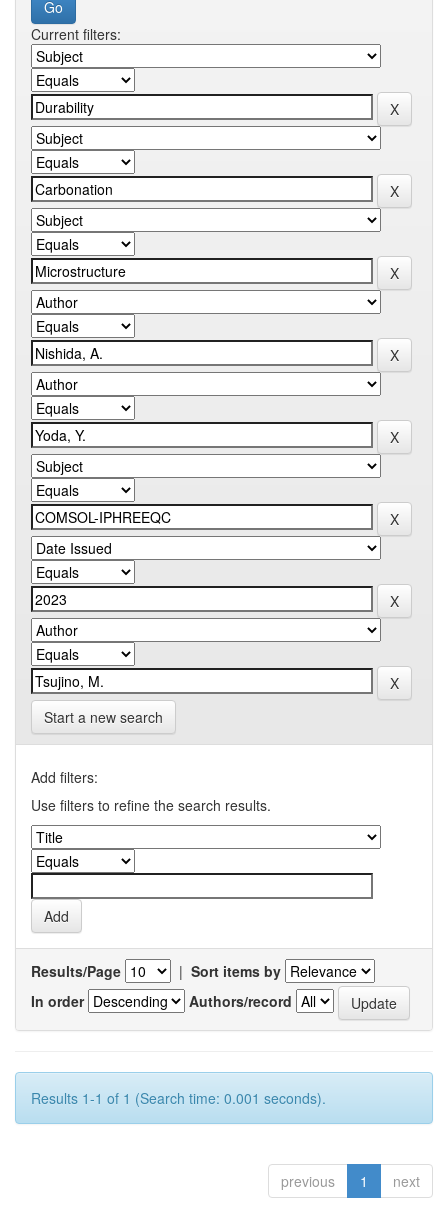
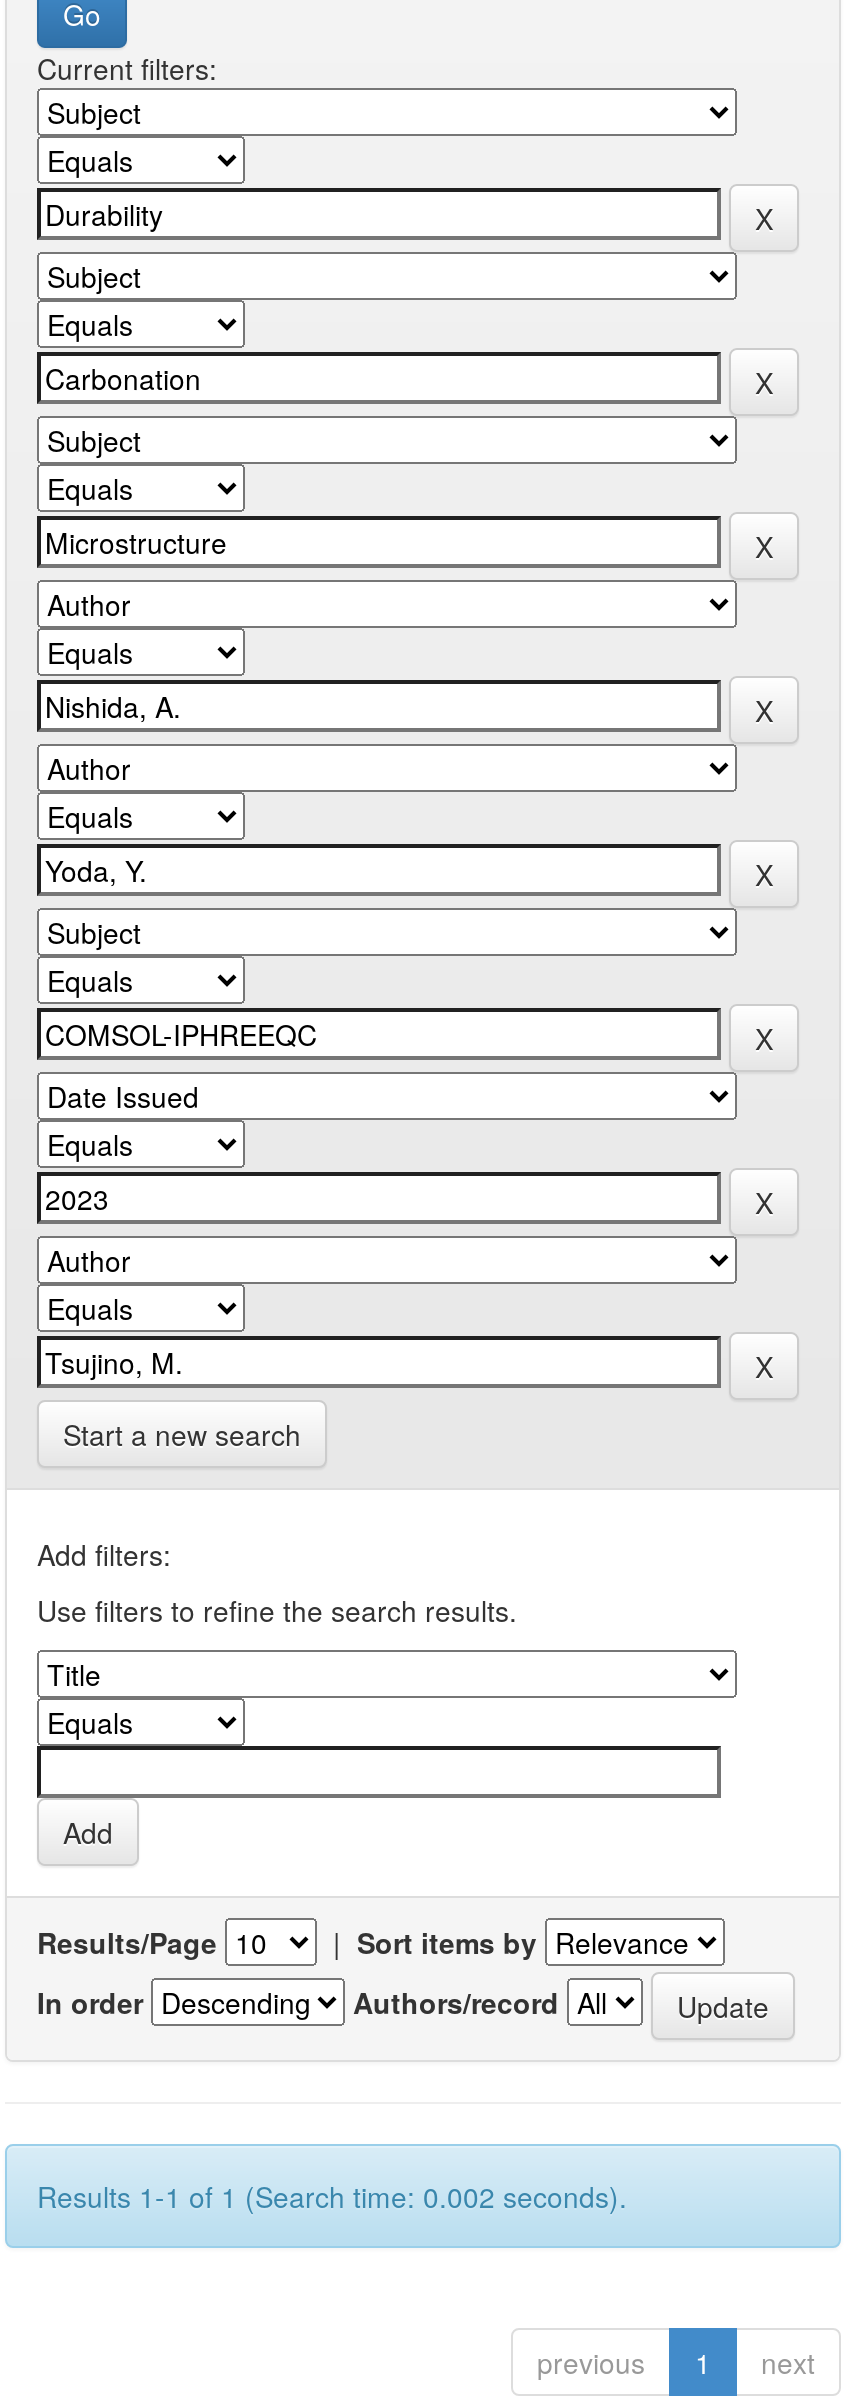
[31,1088,326,1108] Results 1-1 of 1 (Search time: 0.001 seconds). -> [37,2176,627,2216] Results 1-1 of 1 (Search time: 0.002 seconds).

